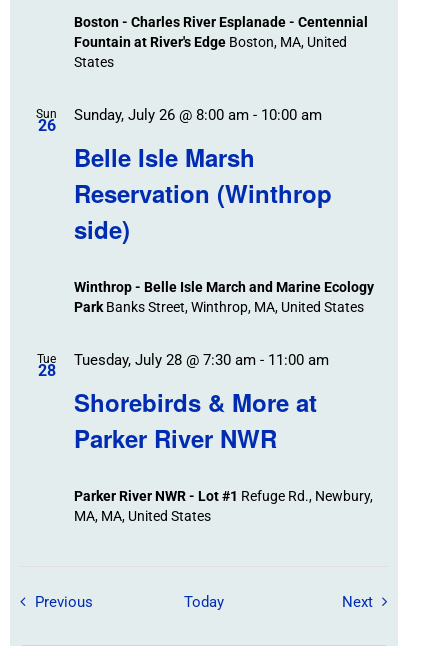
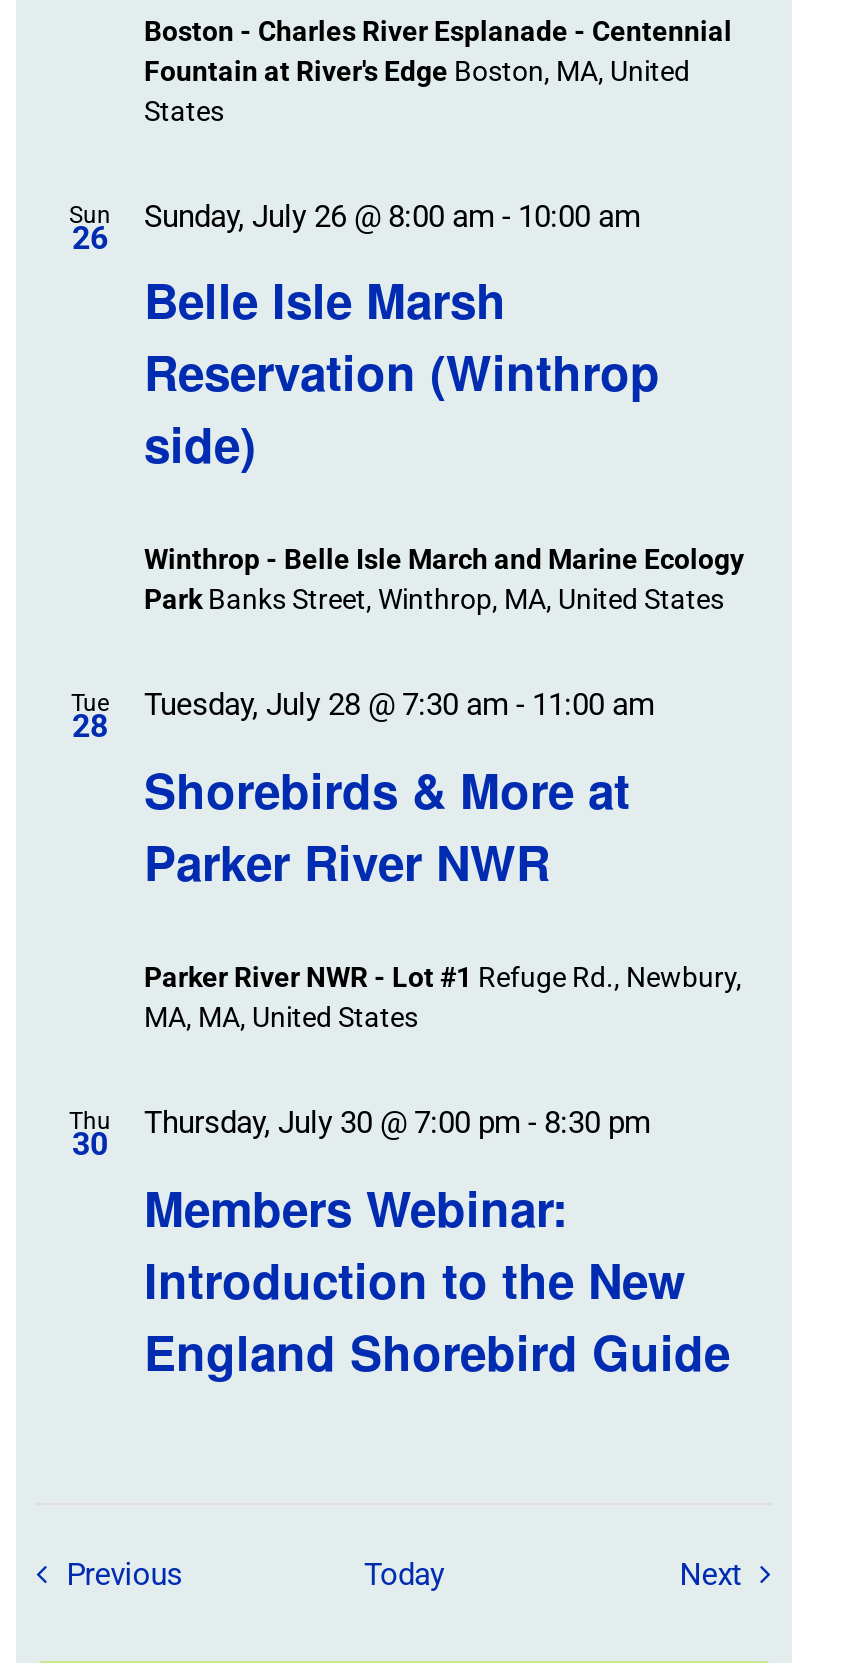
none -> [69,1107,730,1385] Thu | 30 | Members Webinar: | Introduction to the New | England Shorebird Guide
none -> [144,1105,650,1141] Thursday, July 30 @ 7:00 pm - 8:30 pm

